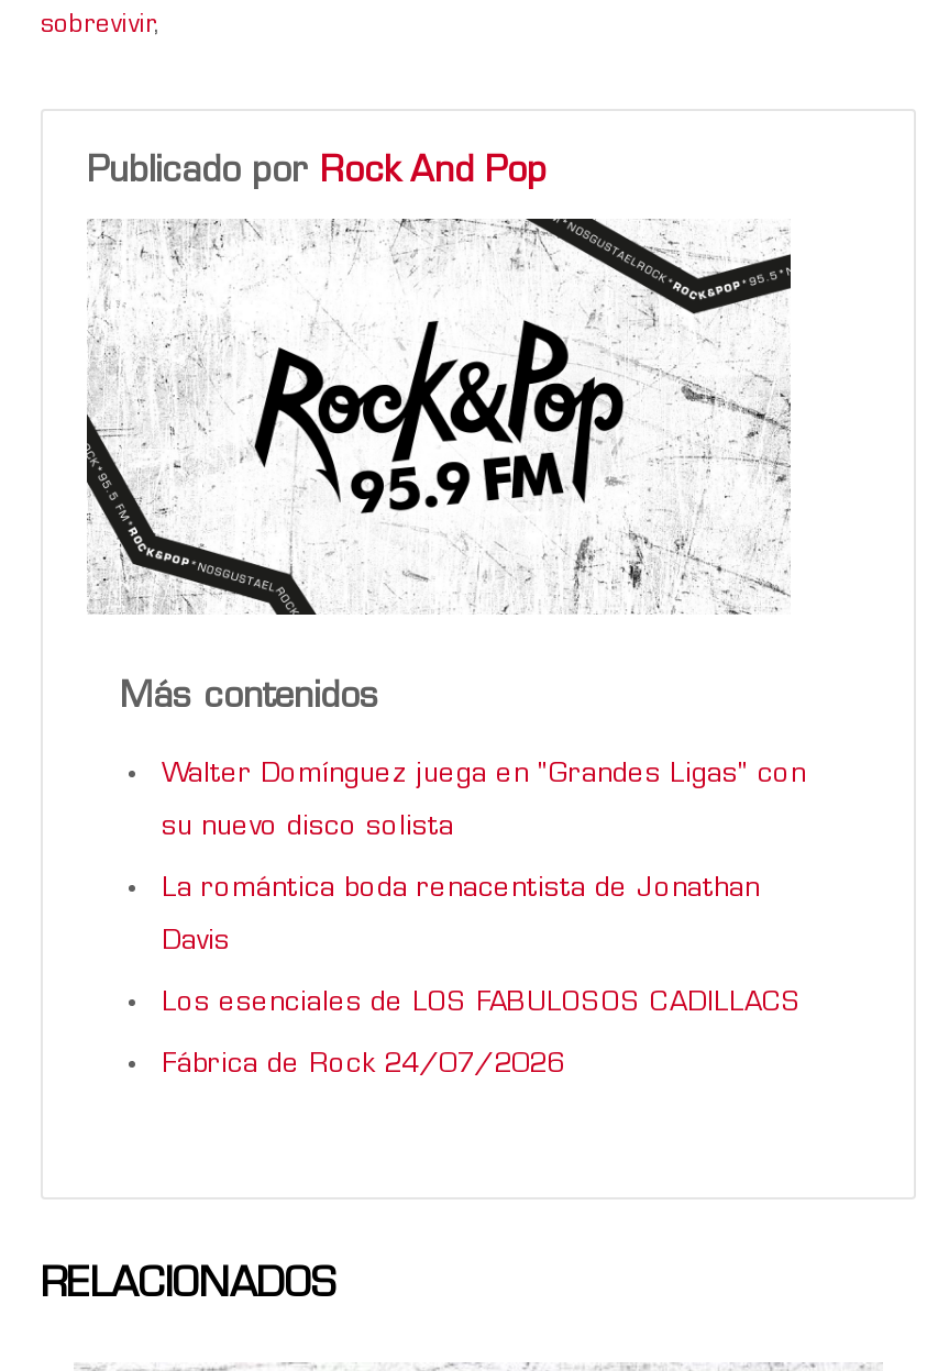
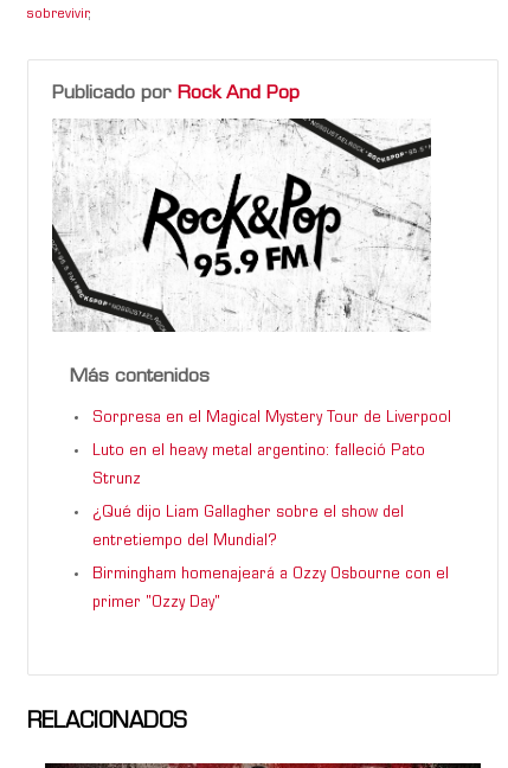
[162,762,806,1078] Walter Domínguez juega en "Grandes Ligas" con | su nuevo disco solista | La romántica boda renacentista de Jonathan | Davis | Los esenciales de LOS FABULOSOS CADILLACS | Fábrica de Rock 24/07/2026 -> [92,411,451,610] Sorpresa en el Magical Mystery Tour de Liverpool | Luto en el heavy metal argentino: falleció Pato | Strunz | ¿Qué dijo Liam Gallagher sobre el show del | entretiempo del Mundial? | Birmingham homenajeará a Ozzy Osbourne con el | primer "Ozzy Day"

